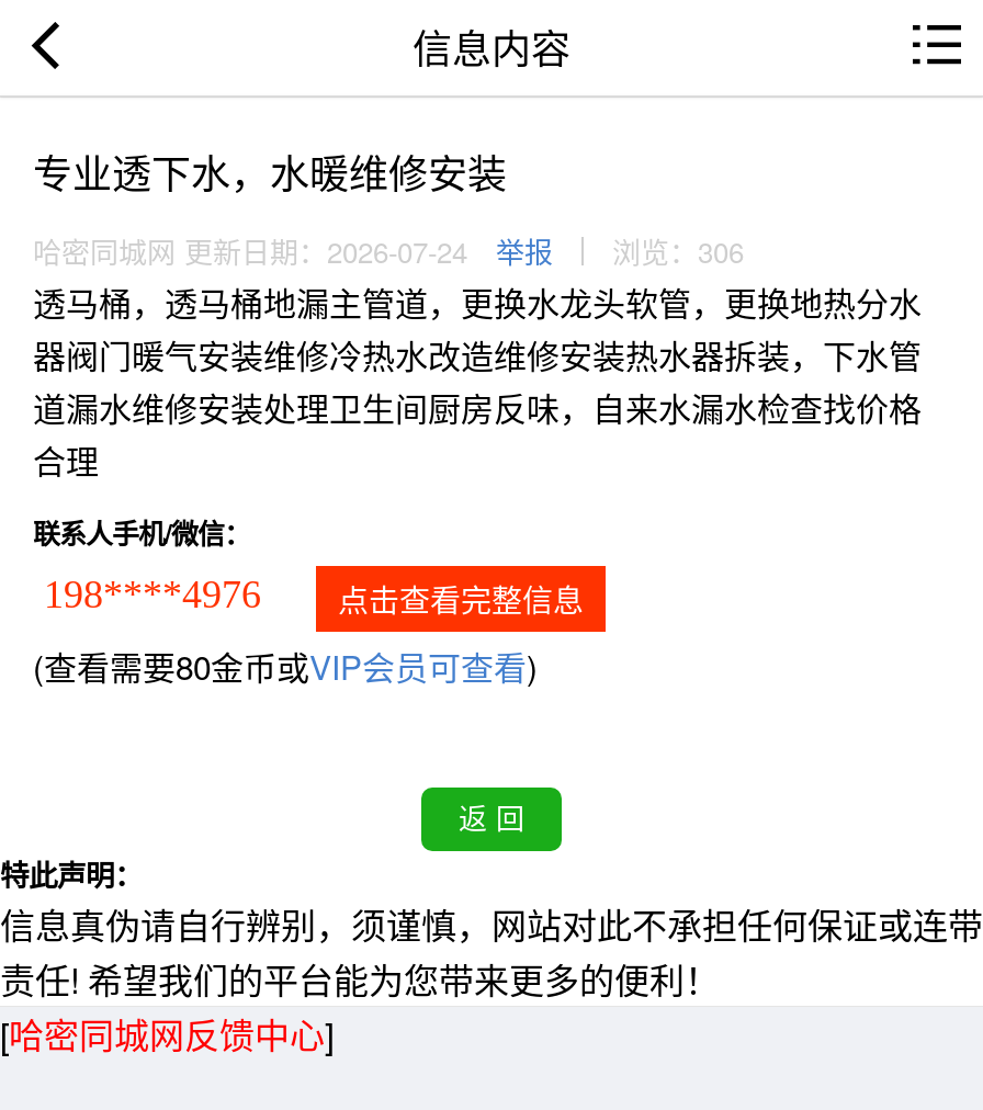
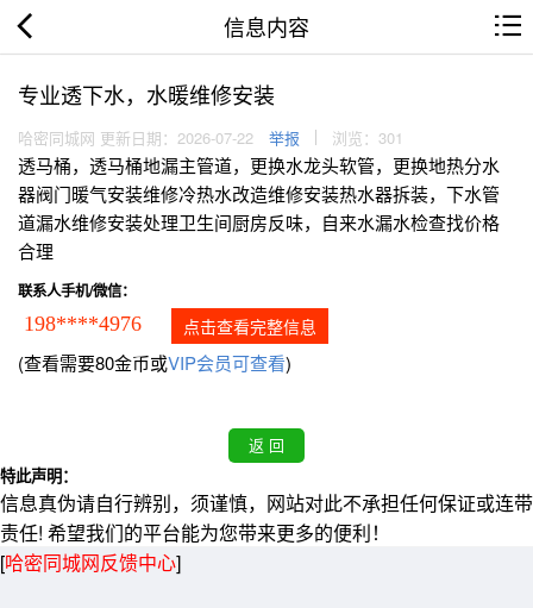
[33,231,467,272] 哈密同城网 更新日期：2026-07-24 -> [18,126,253,149] 哈密同城网 更新日期：2026-07-22
[612,231,744,272] 浏览：306 -> [332,126,403,149] 浏览：301

